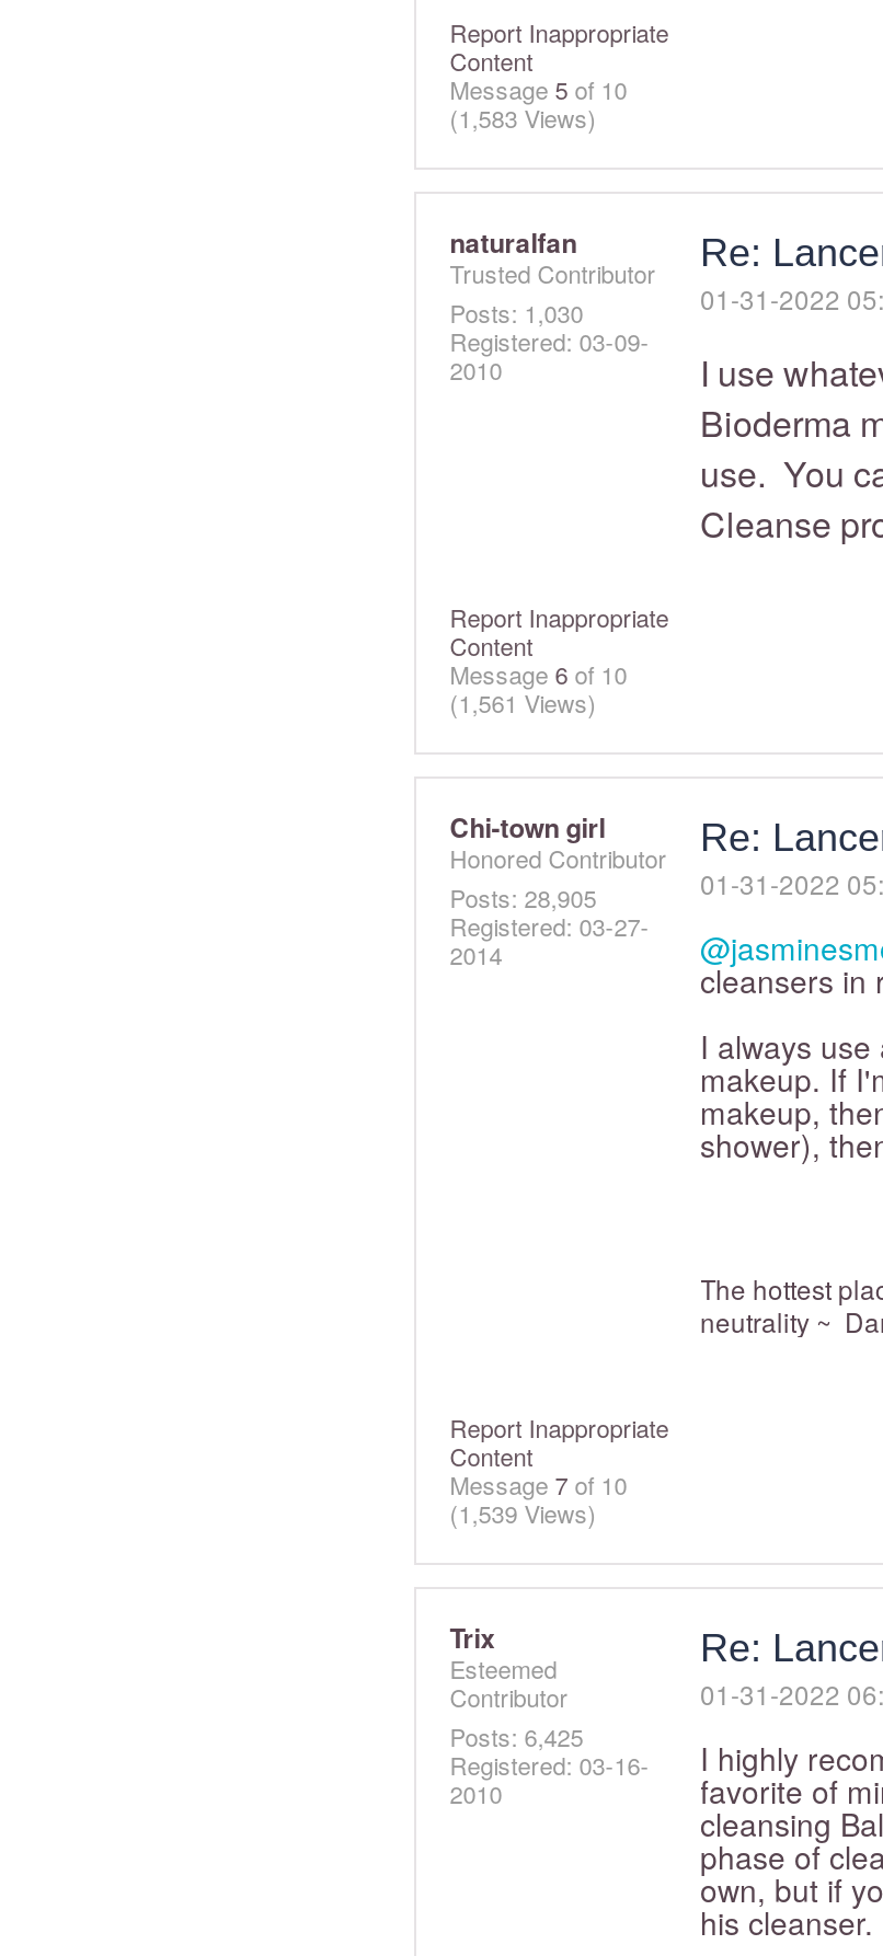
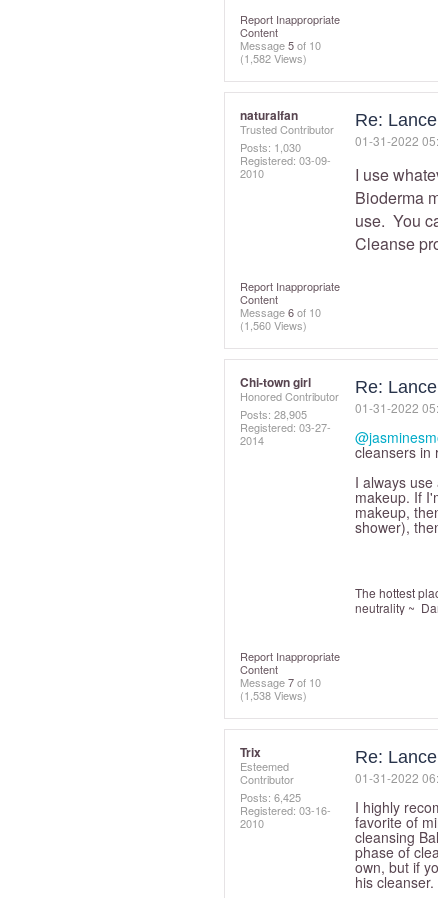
[450,100,596,135] (1,583 Views) -> [240,50,307,66] (1,582 Views)
[450,684,596,720] (1,561 Views) -> [240,317,307,333] (1,560 Views)
[450,1495,596,1530] (1,539 Views) -> [240,687,307,703] (1,538 Views)

